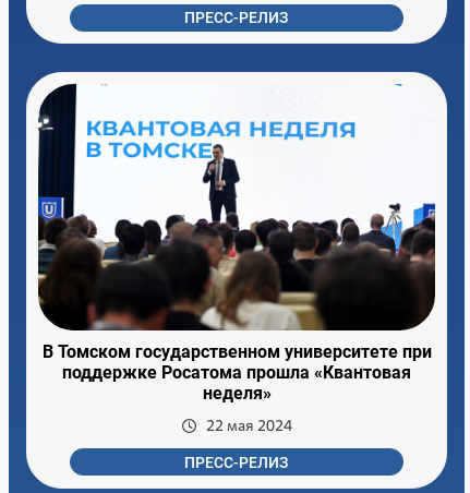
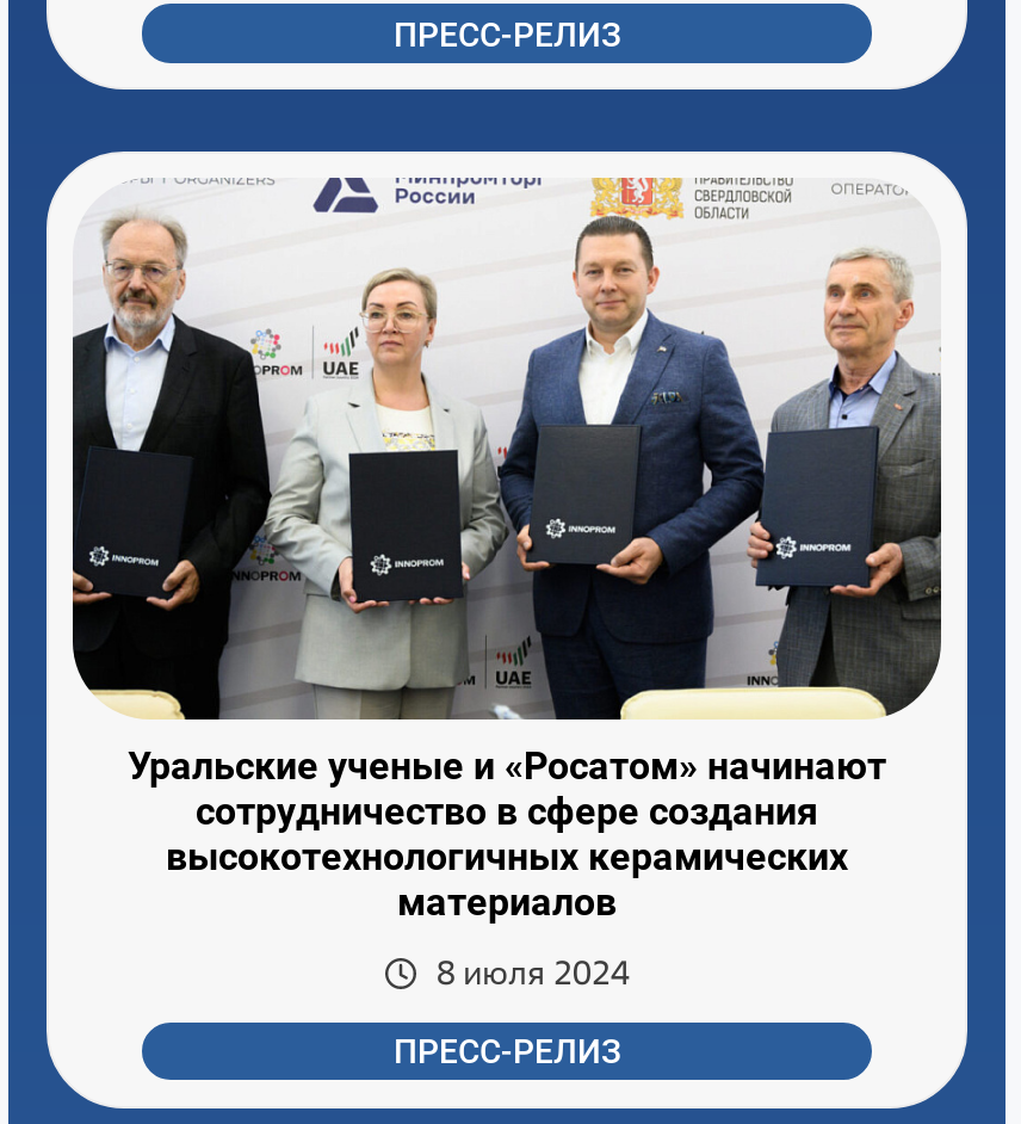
[37,83,436,404] [image] | В Томском государственном университете при | поддержке Росатома прошла «Квантовая | неделя» -> [73,174,943,924] [image] | Уральские ученые и «Росатом» начинают | сотрудничество в сфере создания | высокотехнологичных керамических | материалов
[206,416,292,436] 22 мая 2024 -> [437,951,630,993] 8 июля 2024

